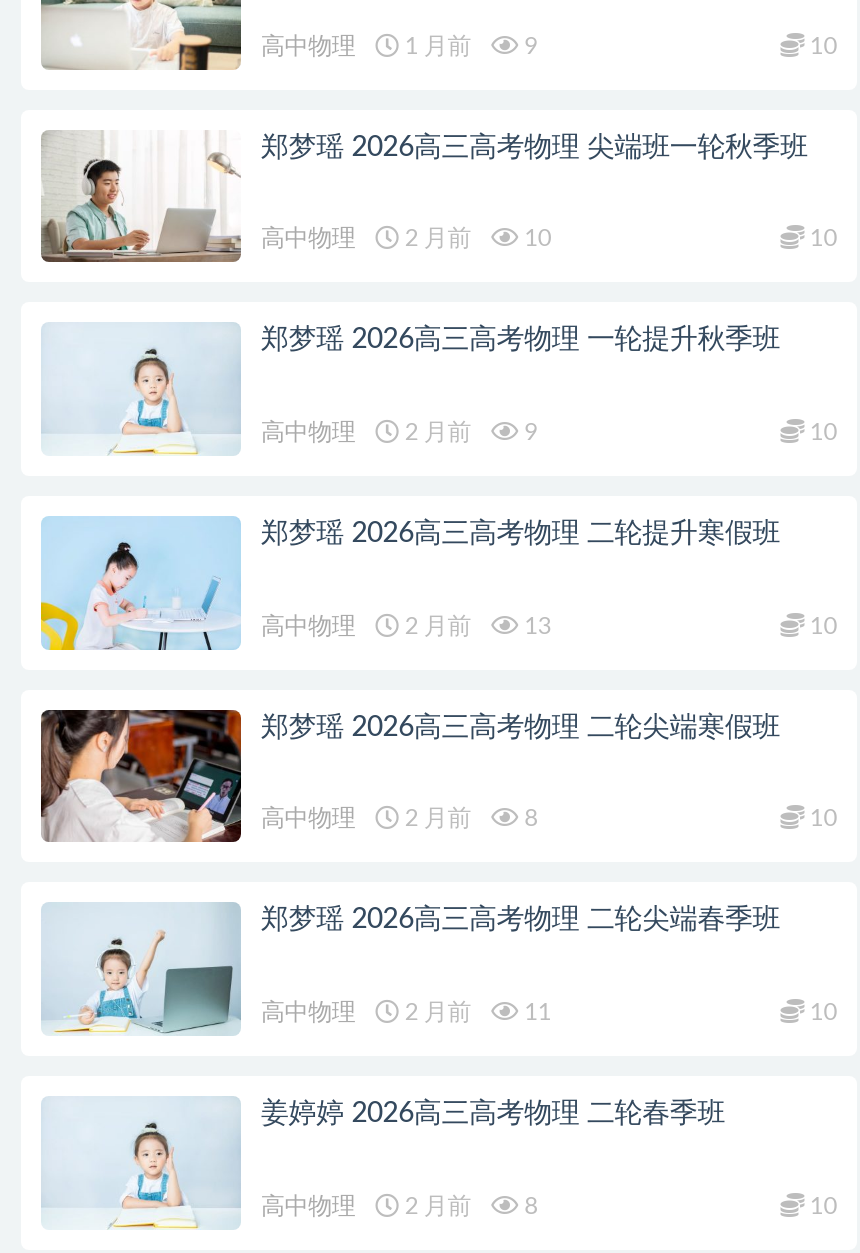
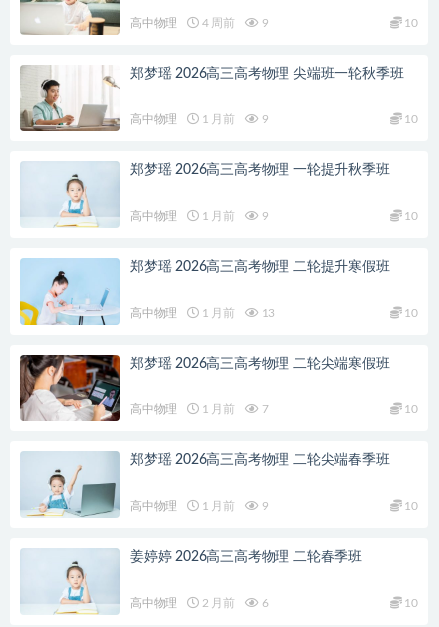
[261,33,538,57] 高中物理 1 月前 9 -> [130,17,268,29] 高中物理 4 周前 9
[399,227,471,251] 2 月前 -> [199,113,235,125] 1 月前
[519,227,551,251] 10 -> [259,113,268,125] 9
[261,420,538,444] 高中物理 2 月前 9 -> [130,210,268,222] 高中物理 1 月前 9
[261,613,551,637] 高中物理 2 月前 13 -> [130,307,275,319] 高中物理 1 月前 13
[399,807,471,831] 2 月前 -> [199,403,235,415] 1 月前
[519,807,538,831] 8 -> [259,403,268,415] 7
[399,1000,471,1024] 2 月前 -> [199,500,235,512] 1 月前
[519,1000,551,1024] 11 -> [259,500,268,512] 9
[261,1193,538,1217] 高中物理 2 月前 8 -> [130,597,268,609] 高中物理 2 月前 6

